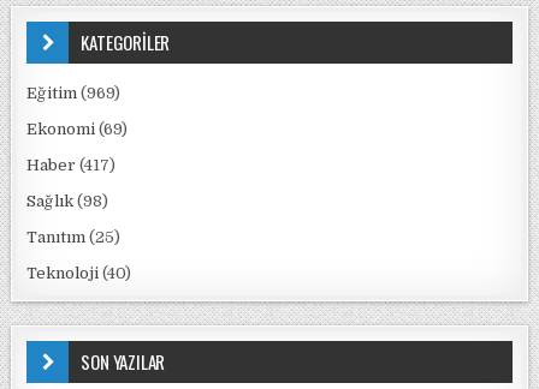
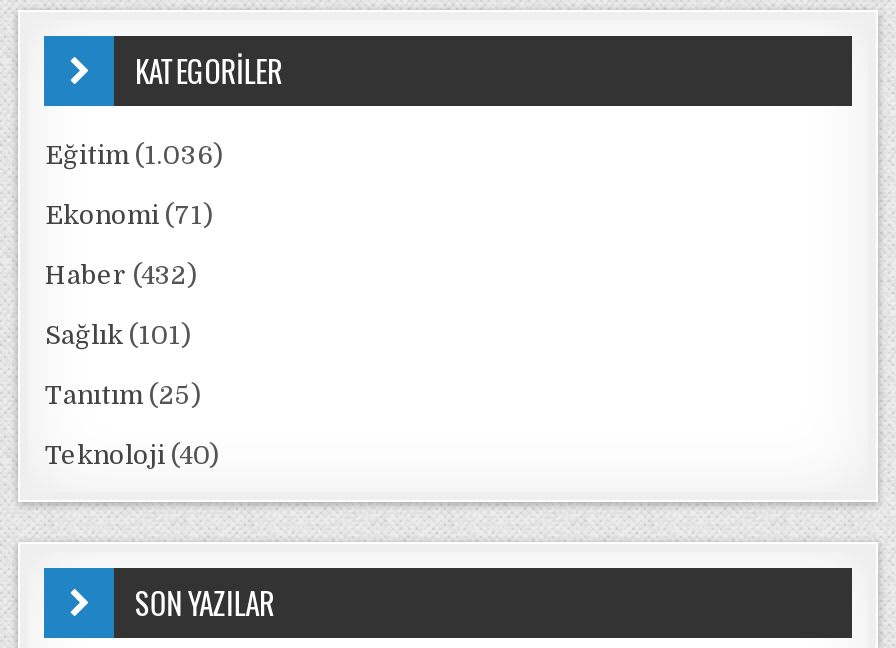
[27,84,121,102] Eğitim (969) -> [45,140,223,170] Eğitim (1.036)
[27,120,128,138] Ekonomi (69) -> [45,200,213,230] Ekonomi (71)
[27,156,116,174] Haber (417) -> [45,260,197,290] Haber (432)
[27,192,109,210] Sağlık (98) -> [45,320,191,350] Sağlık (101)

